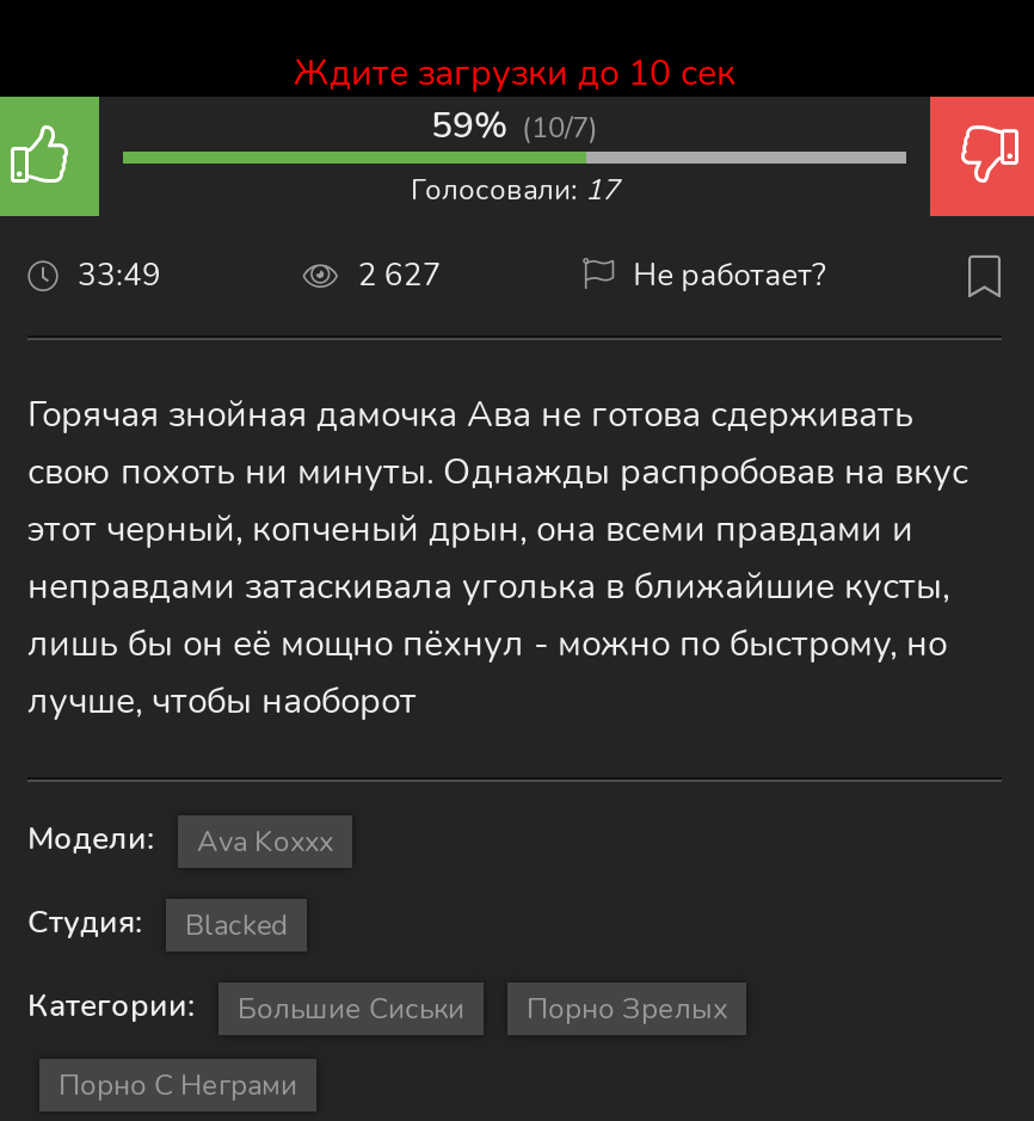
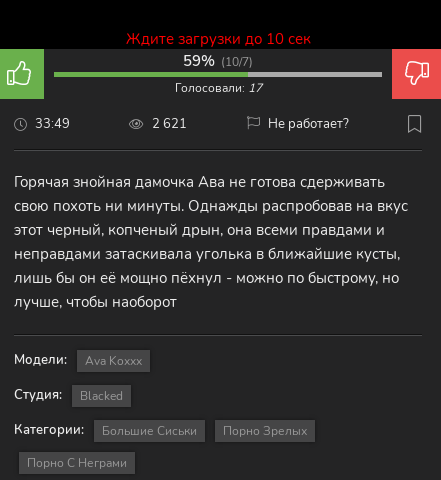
[358,254,441,297] 2 627 -> [152,115,187,133] 2 621

